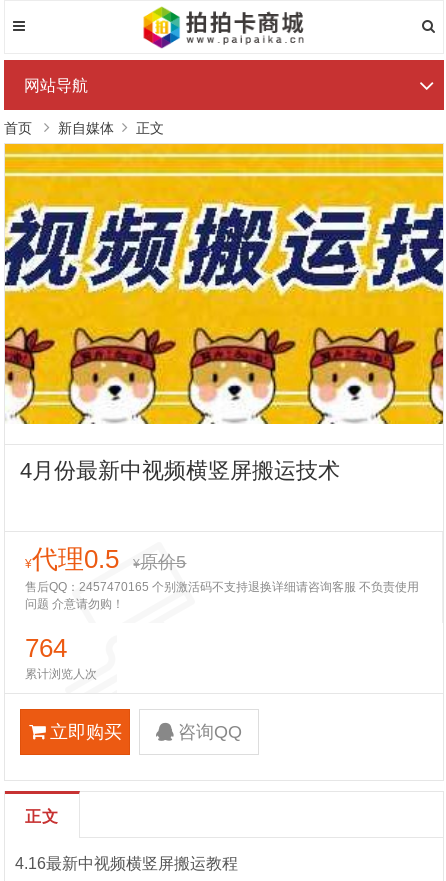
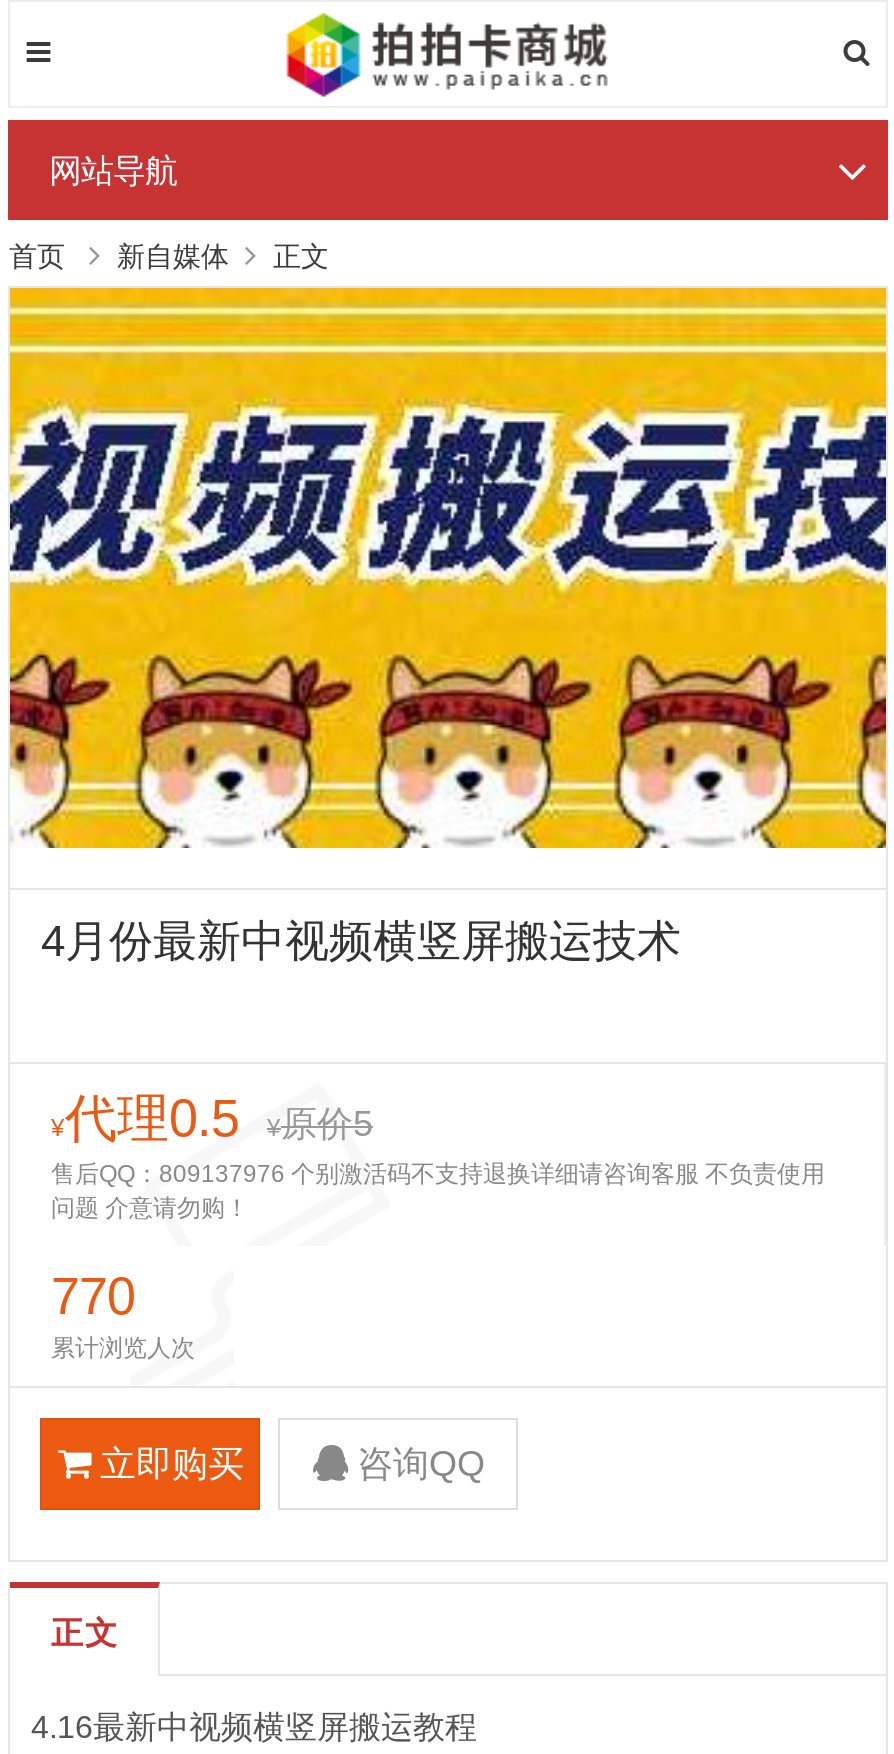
[25,580,419,594] 售后QQ：2457470165 个别激活码不支持退换详细请咨询客服 不负责使用 -> [51,1160,825,1188] 售后QQ：809137976 个别激活码不支持退换详细请咨询客服 不负责使用
[25,633,67,663] 764 -> [51,1266,135,1326] 770

